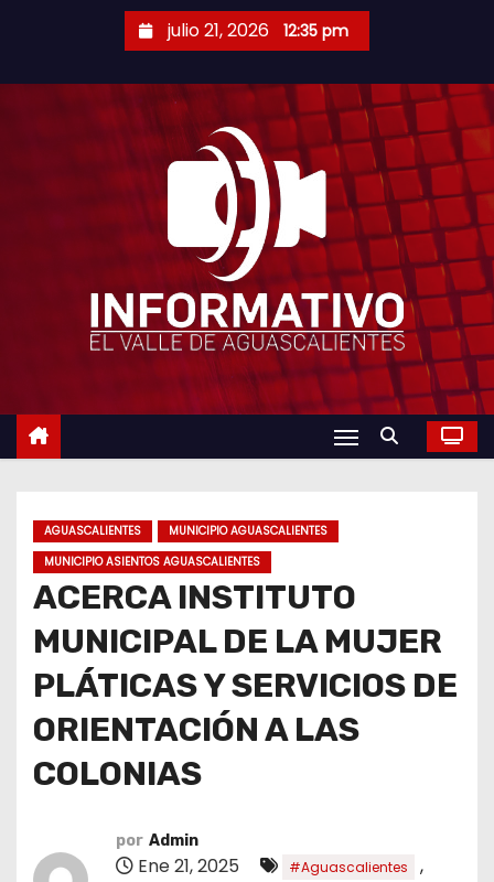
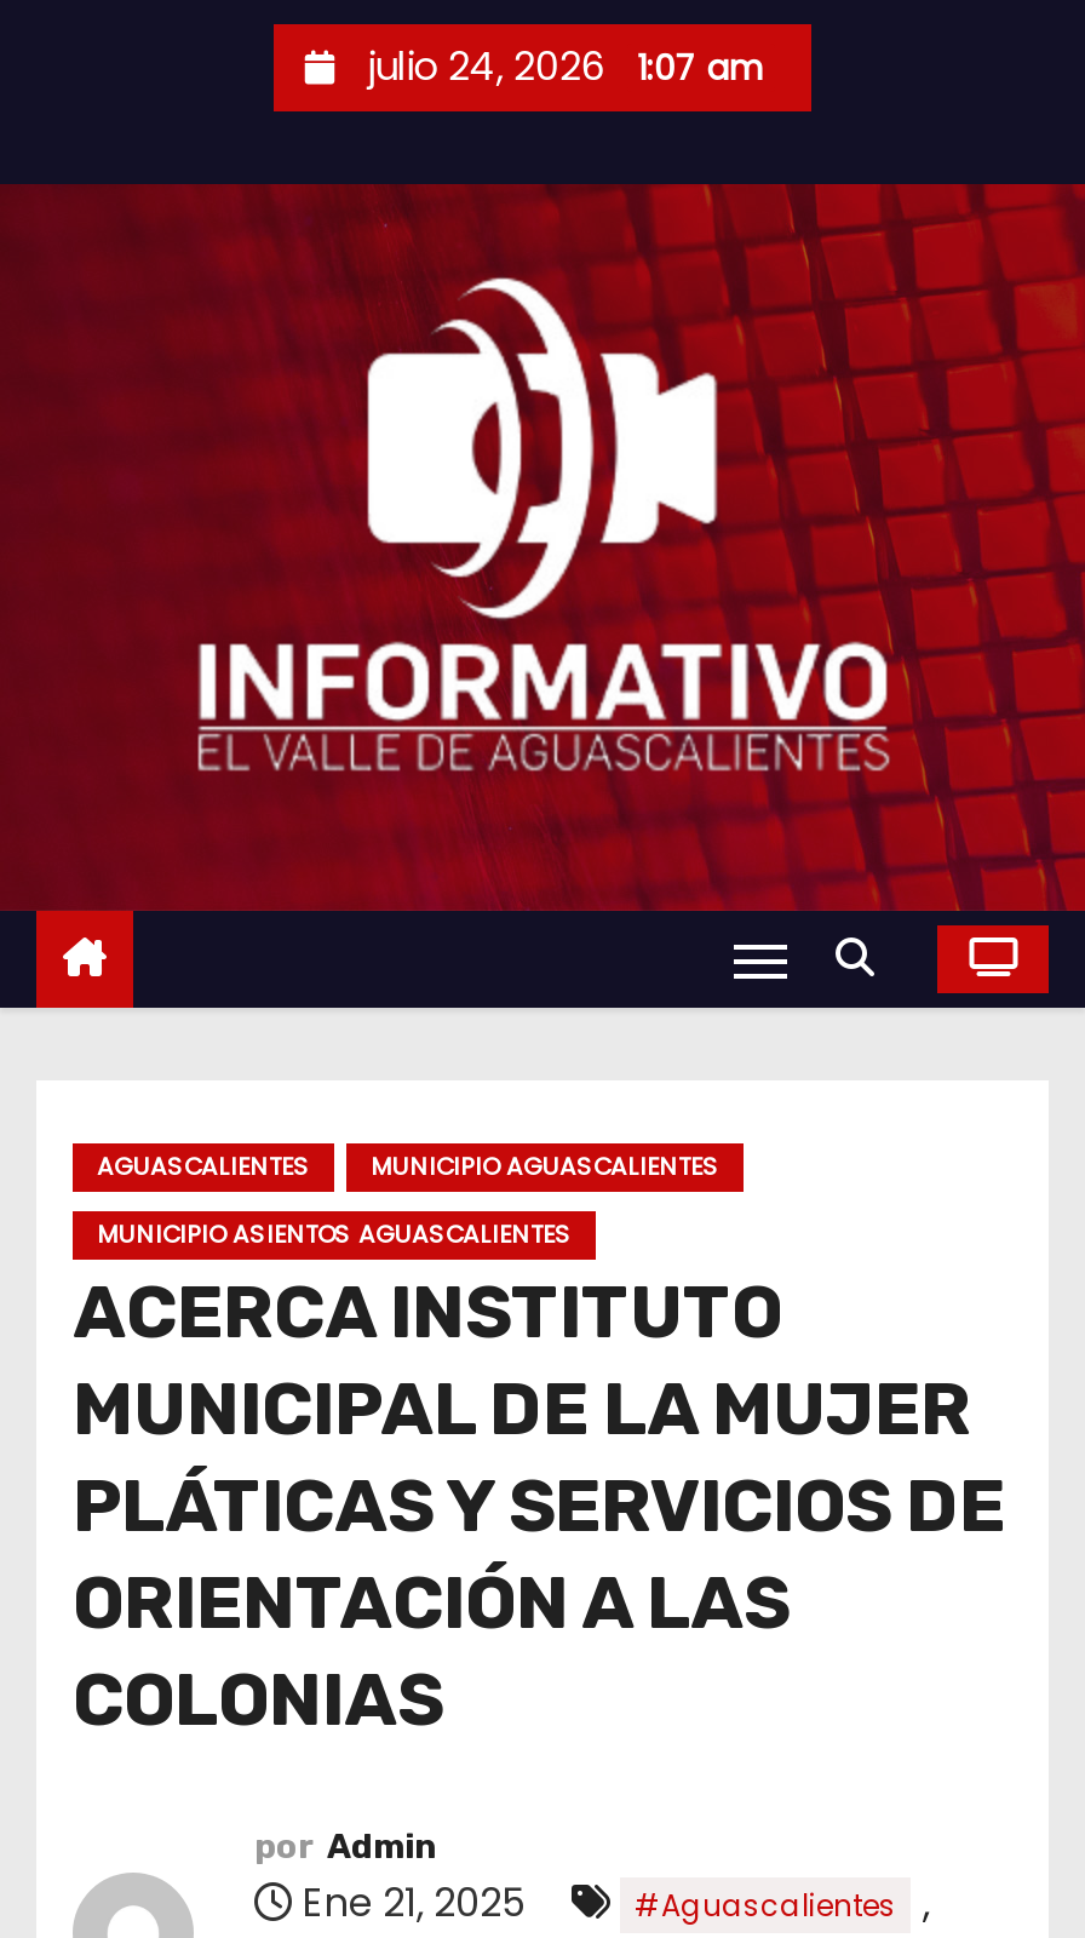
[163,18,348,43] julio 21, 2026 12:35 pm -> [358,39,765,94] julio 24, 2026 1:07 am

